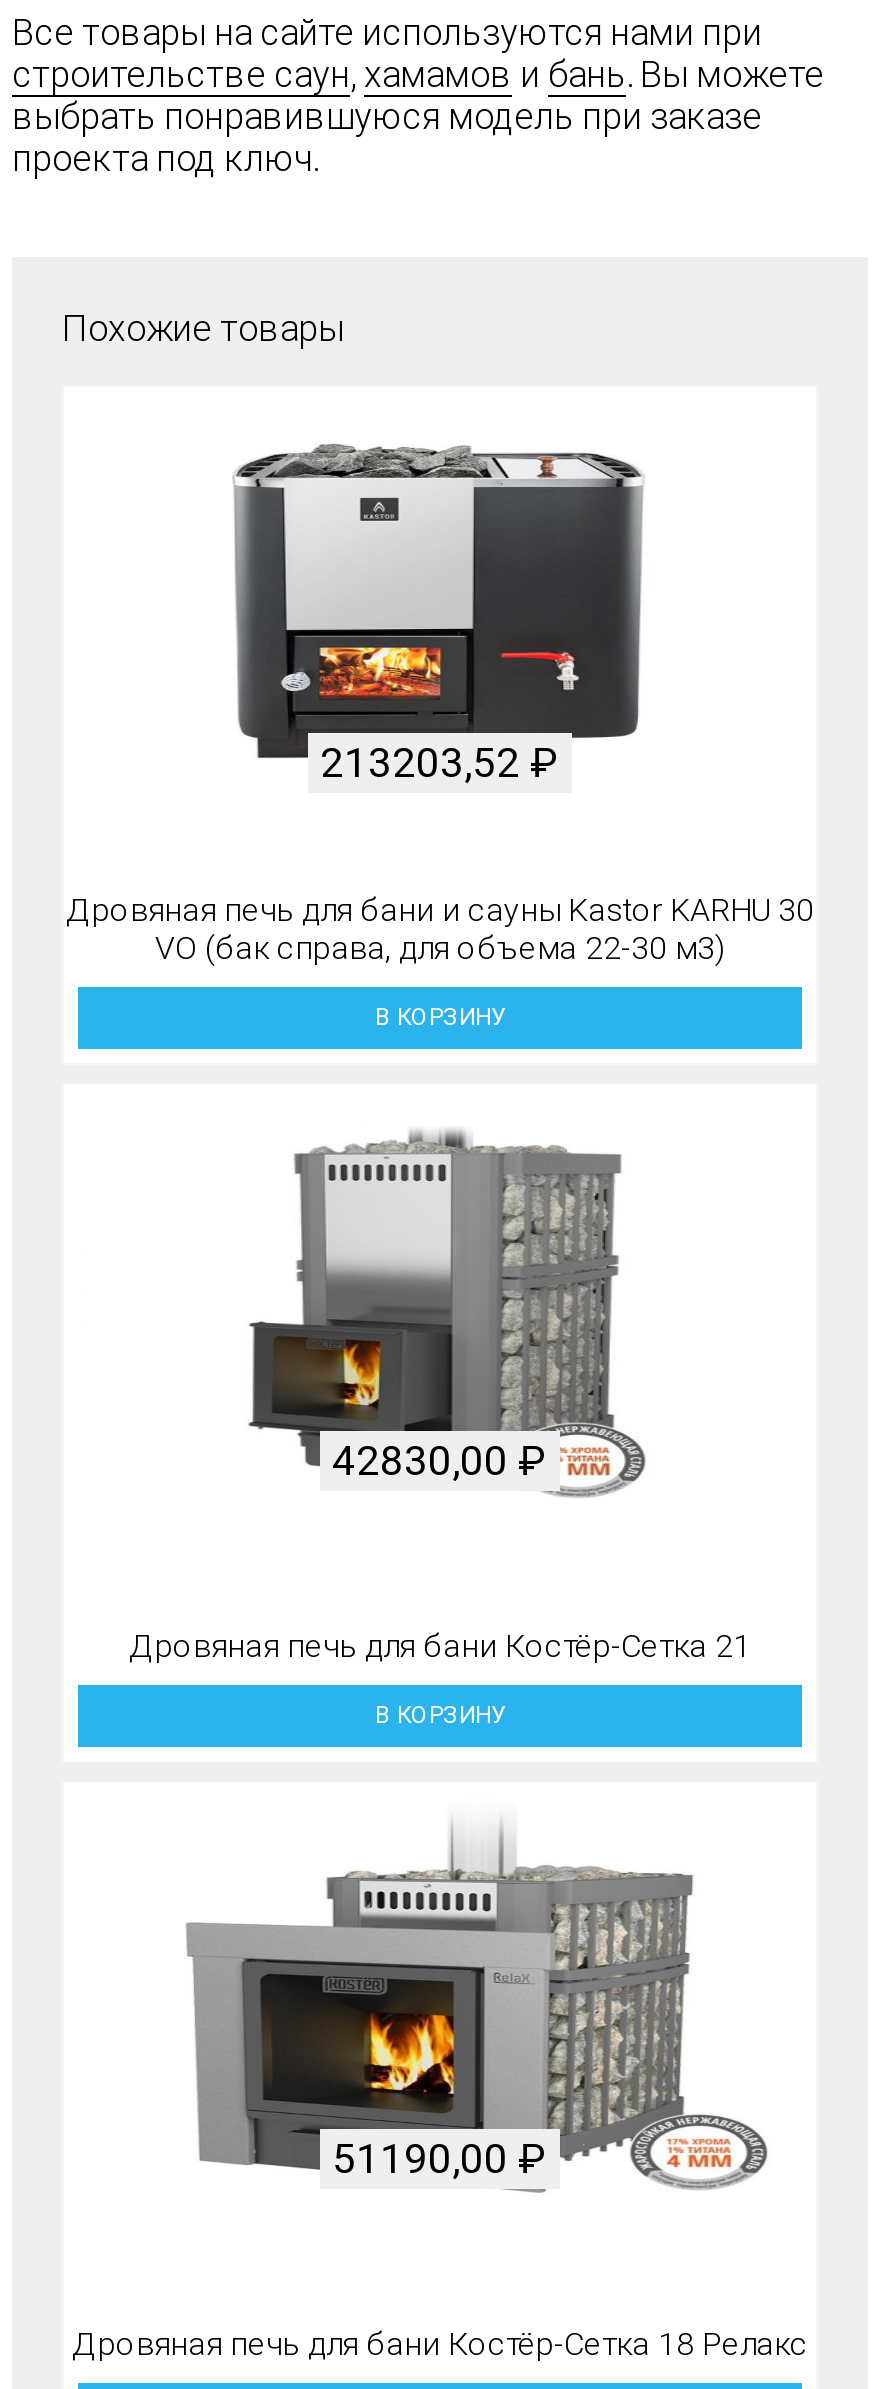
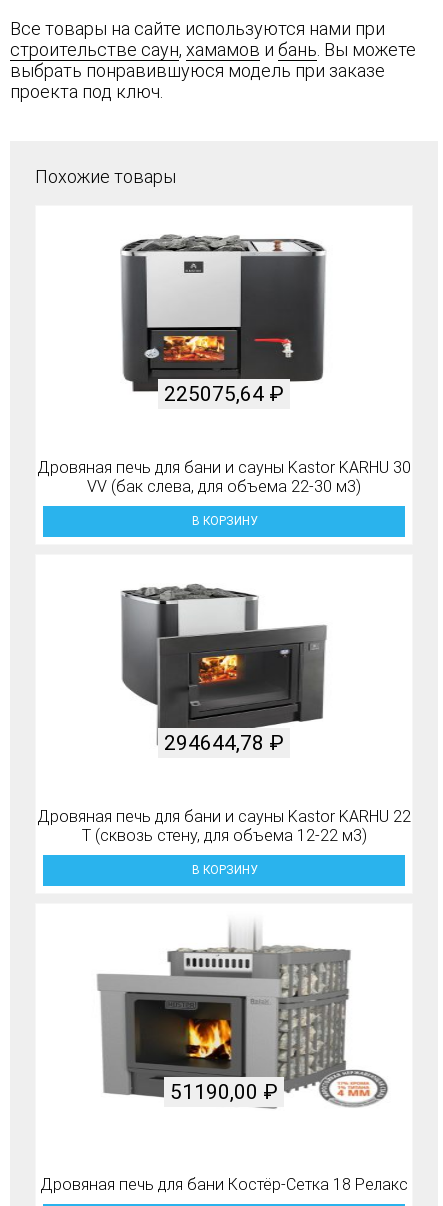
[320,738,560,786] 213203,52 ₽ -> [164,381,284,405] 225075,64 ₽
[155,928,725,966] VO (бак справа, для объема 22-30 м3) -> [87,477,361,496] VV (бак слева, для объема 22-30 м3)
[236,1129,648,1499] [image] | 42830,00 ₽ -> [121,578,328,760] [image] | 294644,78 ₽
[129,1626,751,1664] Дровяная печь для бани Костёр-Сетка 21 -> [37,807,411,845] Дровяная печь для бани и сауны Kastor KARHU 22 | T (сквозь стену, для объема 12-22 м3)

